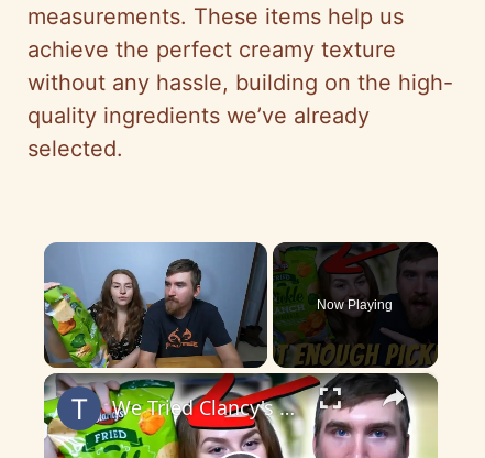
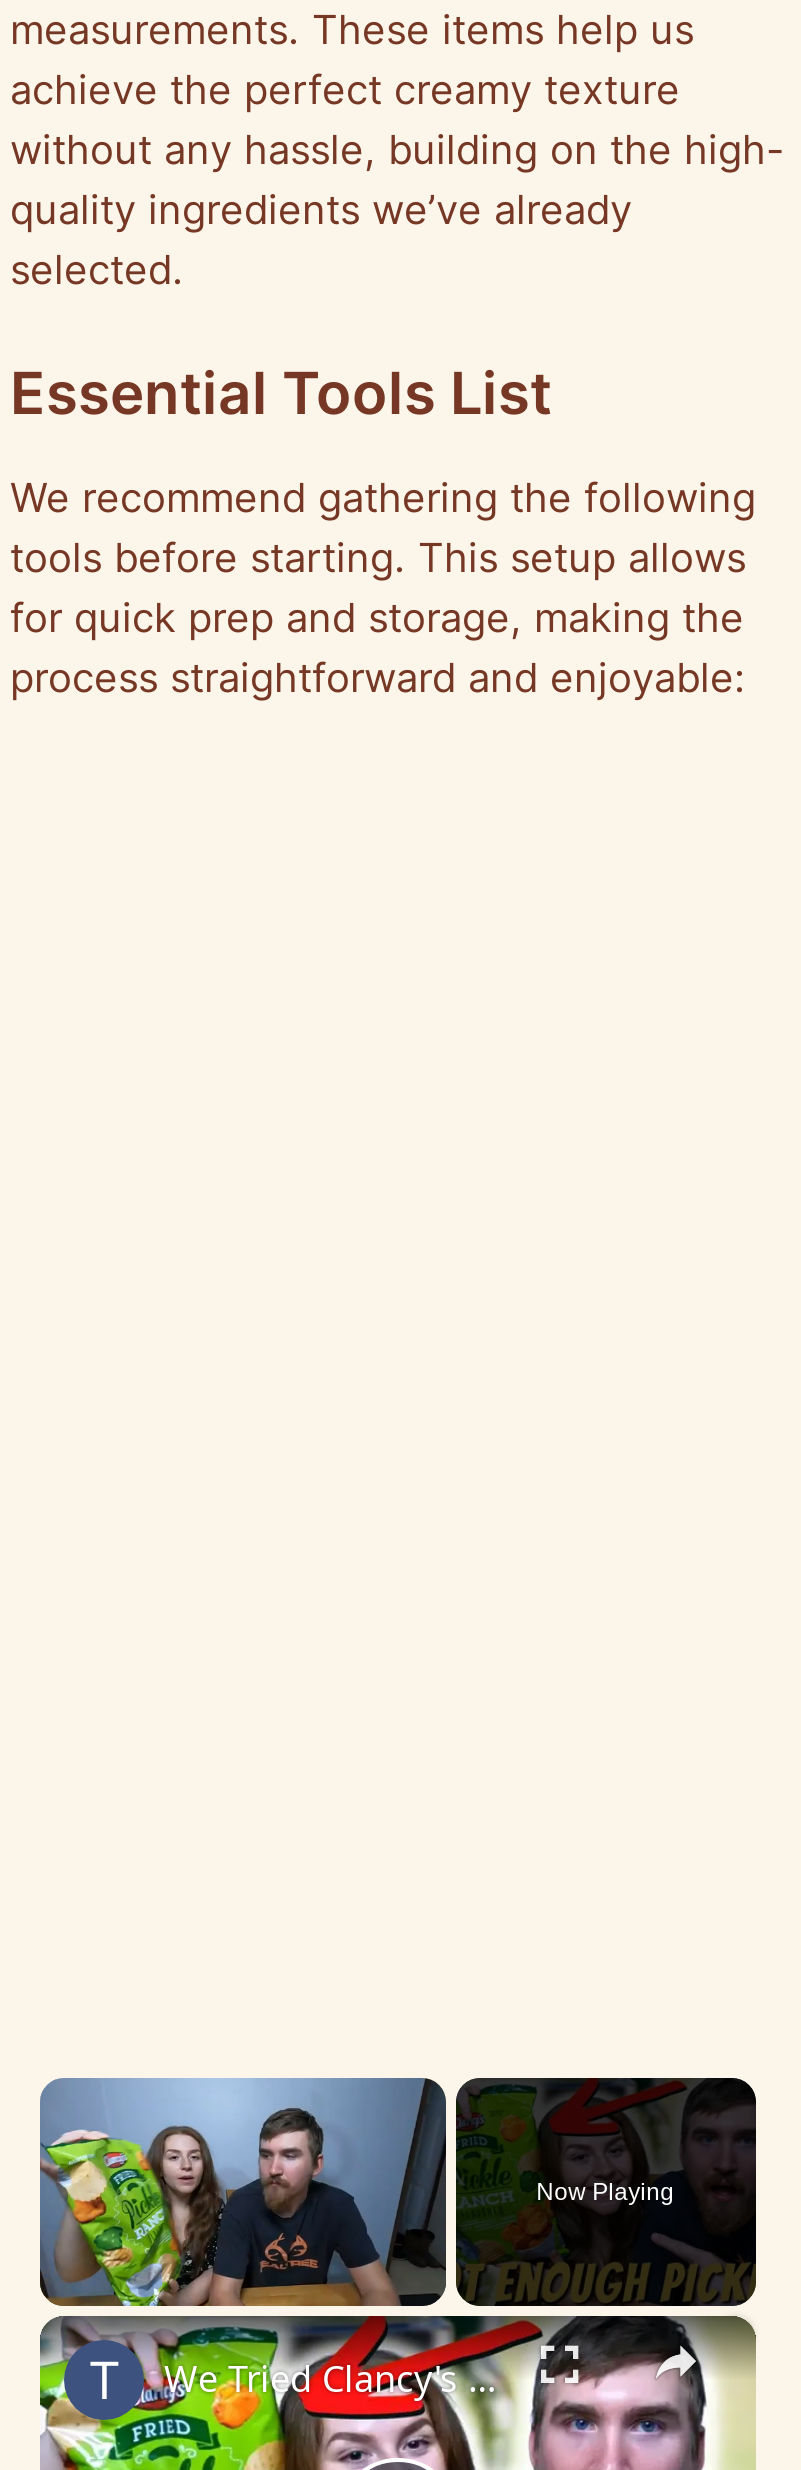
none -> [10,358,756,702] Essential Tools List | We recommend gathering the following | tools before starting. This setup allows | for quick prep and storage, making the | process straightforward and enjoyable:
[44,305,125,369] [image] -> [40,2128,188,2308] [image]

